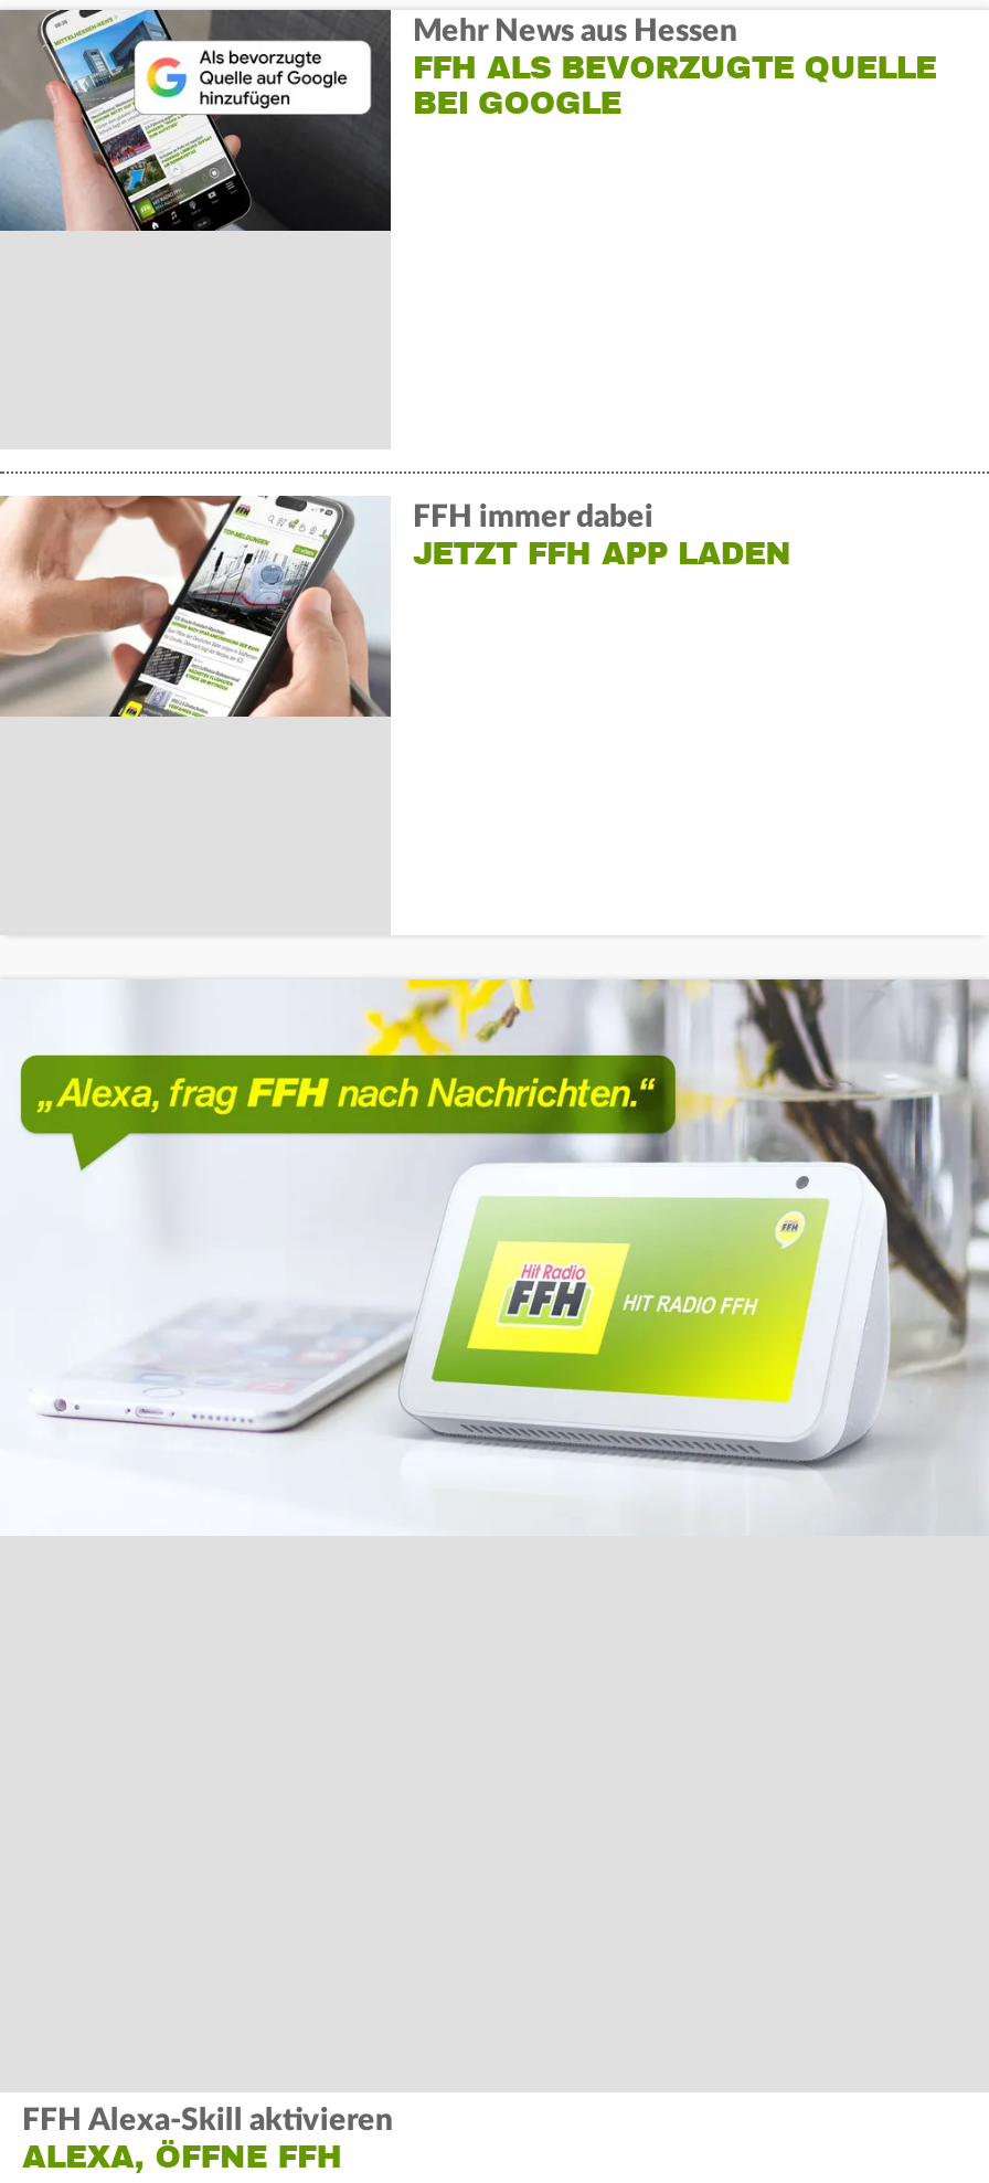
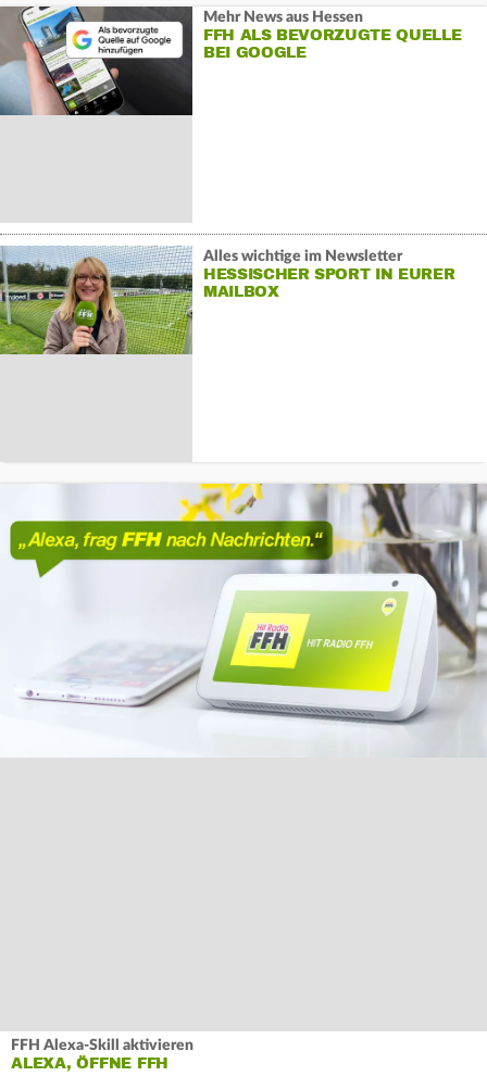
[7,494,791,717] [image] | FFH immer dabei | JETZT FFH APP LADEN -> [3,246,455,355] [image] | Alles wichtige im Newsletter | HESSISCHER SPORT IN EURER | MAILBOX

